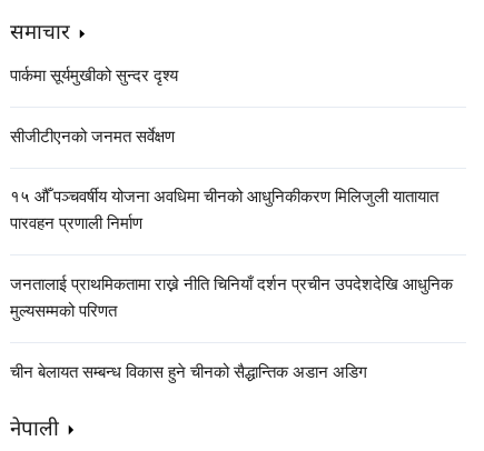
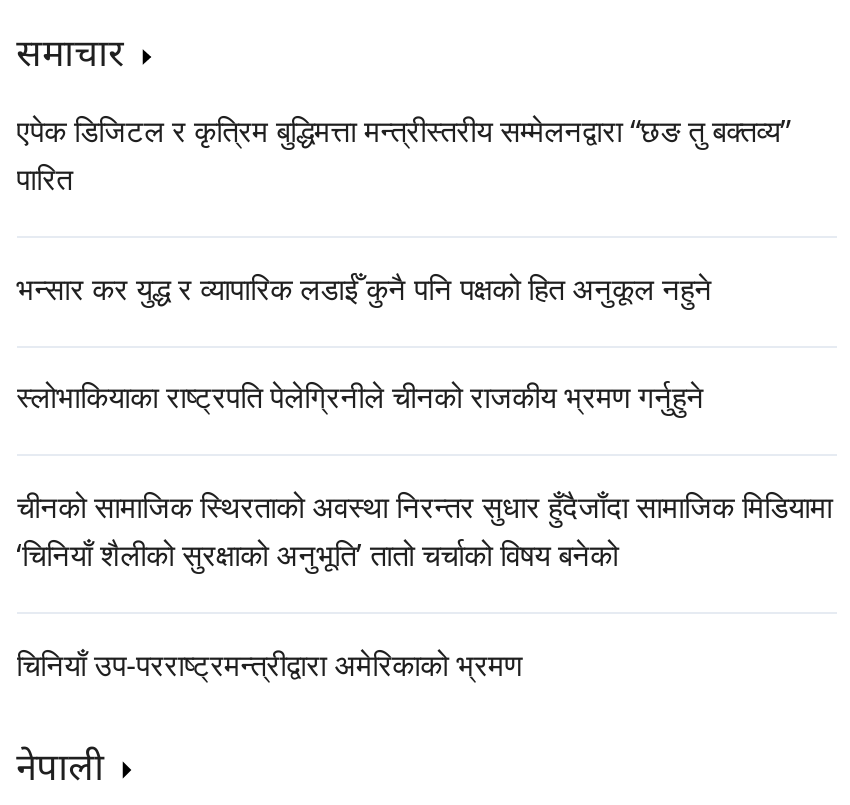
[10,64,178,88] पार्कमा सूर्यमुखीको सुन्दर दृश्य -> [16,112,790,202] एपेक डिजिटल र कृत्रिम बुद्धिमत्ता मन्त्रीस्तरीय सम्मेलनद्वारा “छङ तु बक्तव्य” | पारित
[10,125,174,148] सीजीटीएनको जनमत सर्वेक्षण -> [16,269,712,311] भन्सार कर युद्ध र व्यापारिक लडाईँ कुनै पनि पक्षको हित अनुकूल नहुने
[10,186,438,236] १५ औँ पञ्चवर्षीय योजना अवधिमा चीनको आधुनिकीकरण मिलिजुली यातायात | पारवहन प्रणाली निर्माण -> [16,379,704,421] स्लोभाकियाका राष्ट्रपति पेलेग्रिनीले चीनको राजकीय भ्रमण गर्नुहुने
[10,274,453,324] जनतालाई प्राथमिकतामा राख्ने नीति चिनियाँ दर्शन प्रचीन उपदेशदेखि आधुनिक | मुल्यसम्मको परिणत -> [16,489,832,579] चीनको सामाजिक स्थिरताको अवस्था निरन्तर सुधार हुँदैजाँदा सामाजिक मिडियामा | ‘चिनियाँ शैलीको सुरक्षाको अनुभूति’ तातो चर्चाको विषय बनेको
[10,361,367,384] चीन बेलायत सम्बन्ध विकास हुने चीनको सैद्धान्तिक अडान अडिग -> [16,646,522,688] चिनियाँ उप-परराष्ट्रमन्त्रीद्वारा अमेरिकाको भ्रमण

